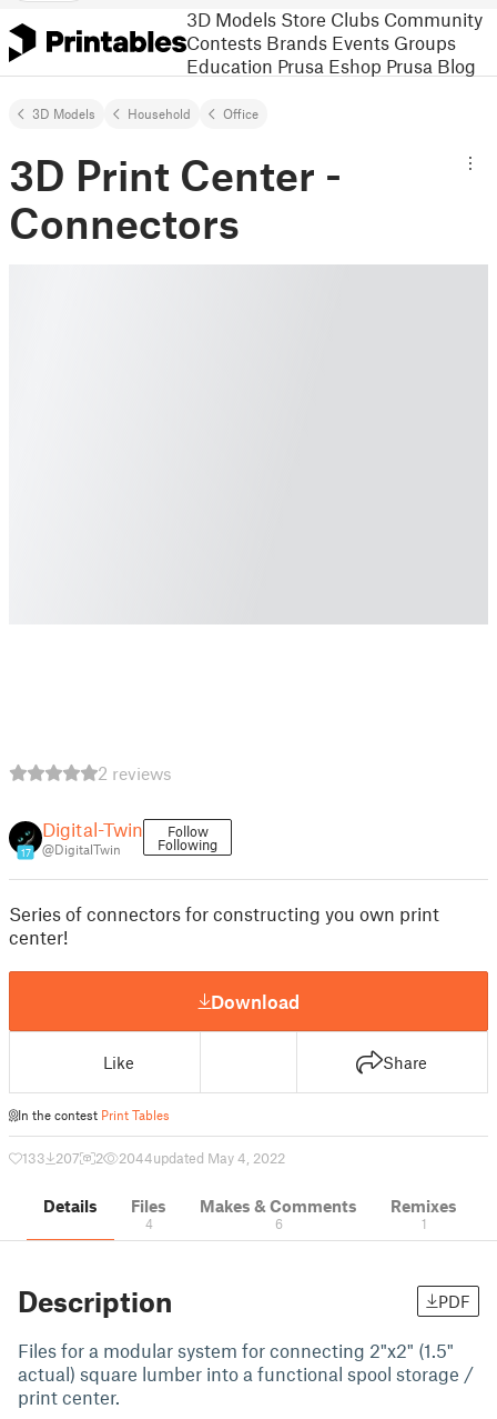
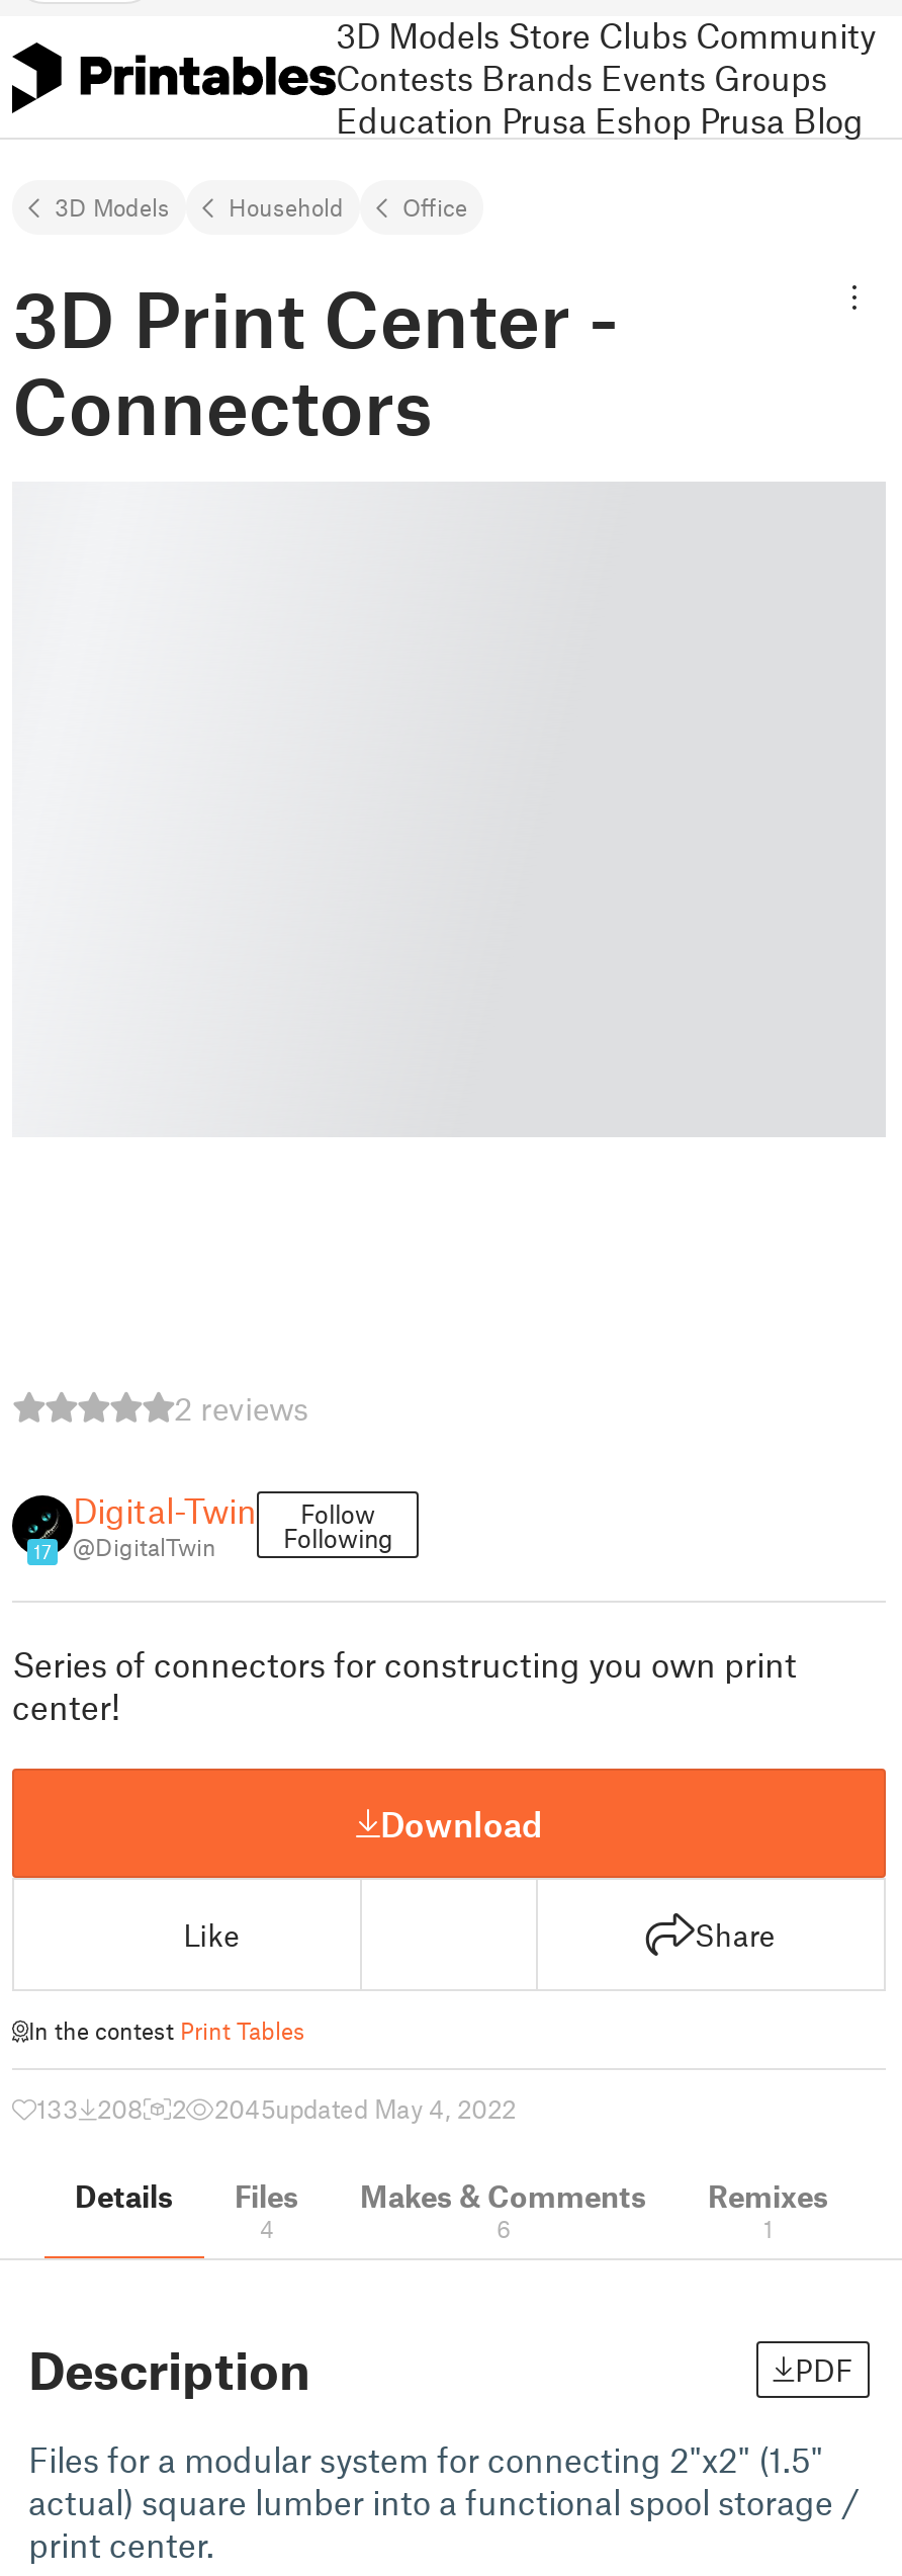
[22,1149,80,1167] 133 207 -> [36,2092,144,2125] 133 208
[119,1149,285,1167] 2044updated May 4, 2022 -> [214,2092,516,2125] 2045updated May 4, 2022

